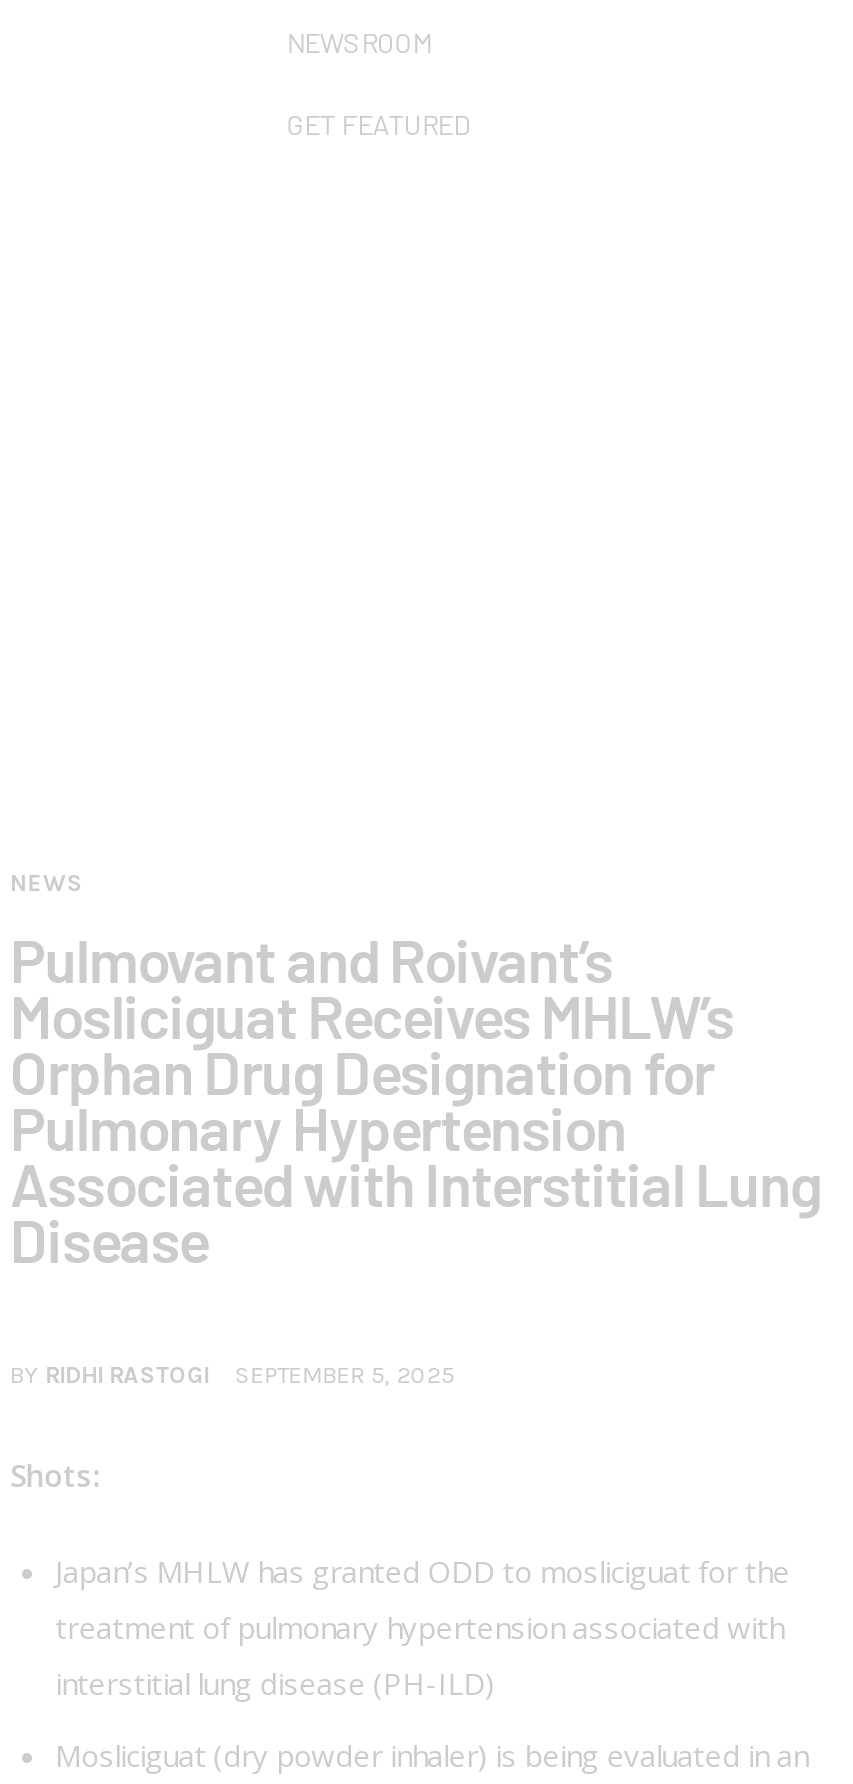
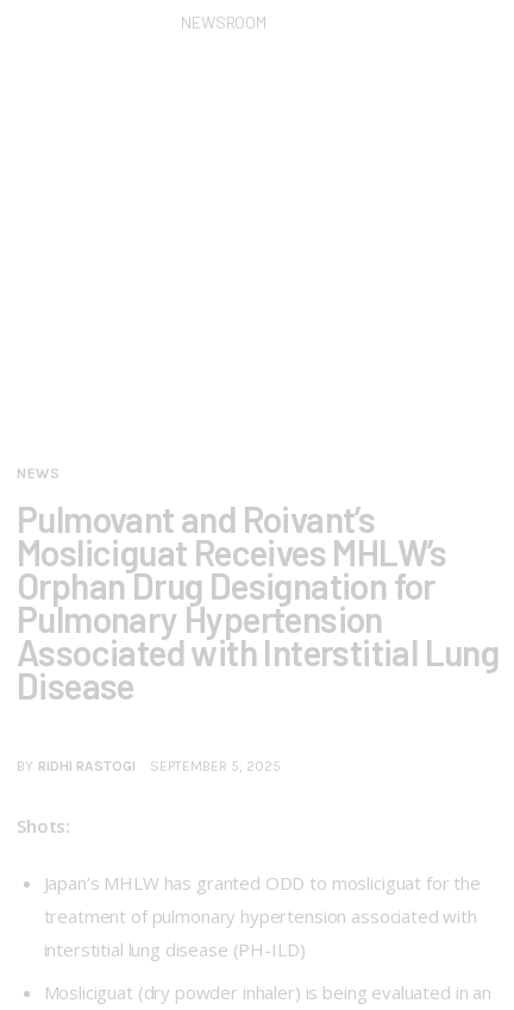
[286,107,469,141] GET FEATURED -> none

